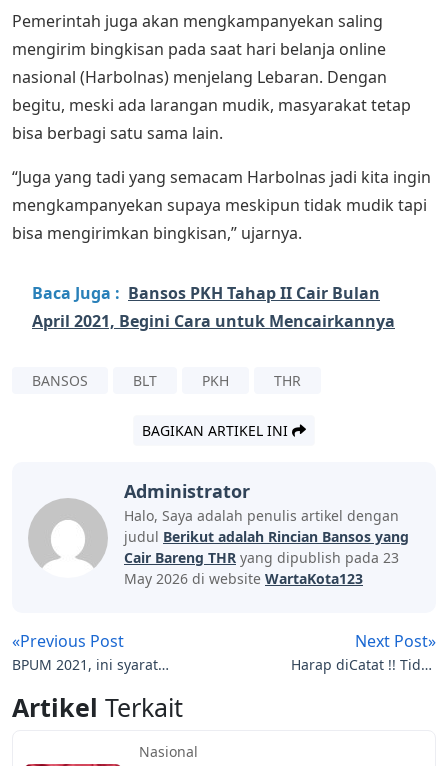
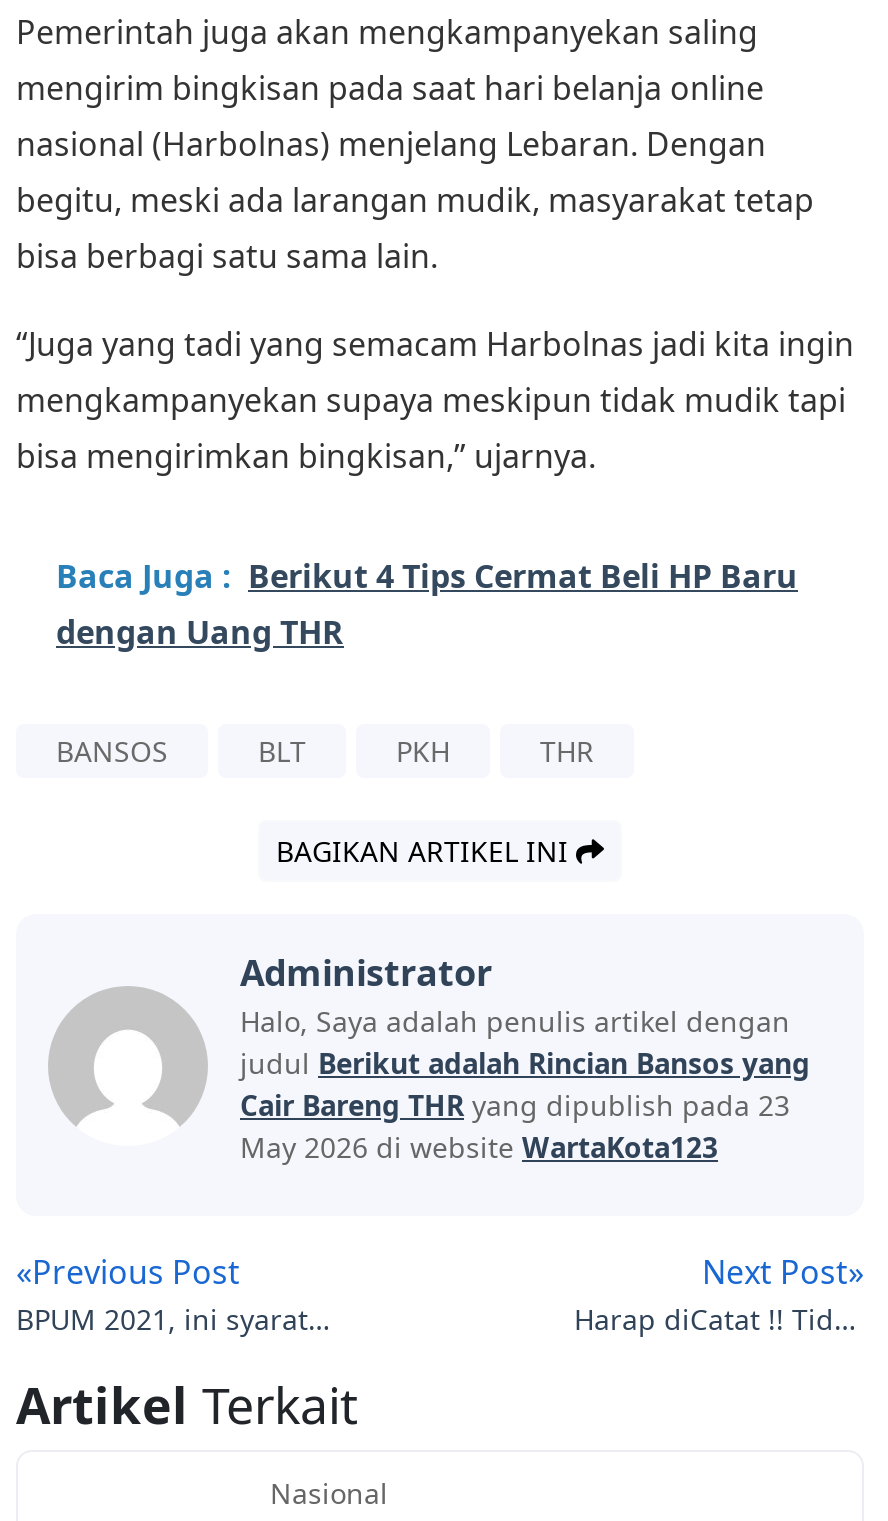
[32,282,395,332] Baca Juga : Bansos PKH Tahap II Cair Bulan | April 2021, Begini Cara untuk Mencairkannya -> [56,554,798,654] Baca Juga : Berikut 4 Tips Cermat Beli HP Baru | dengan Uang THR

